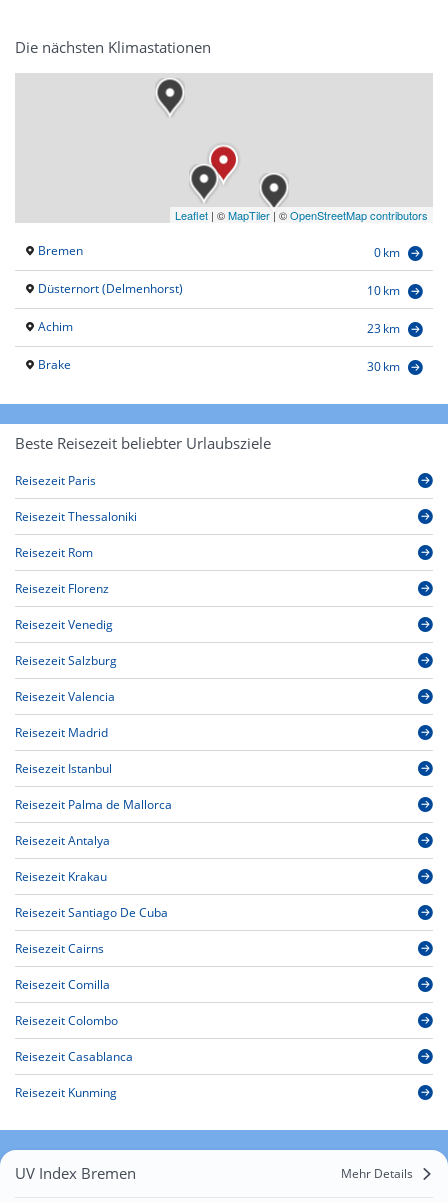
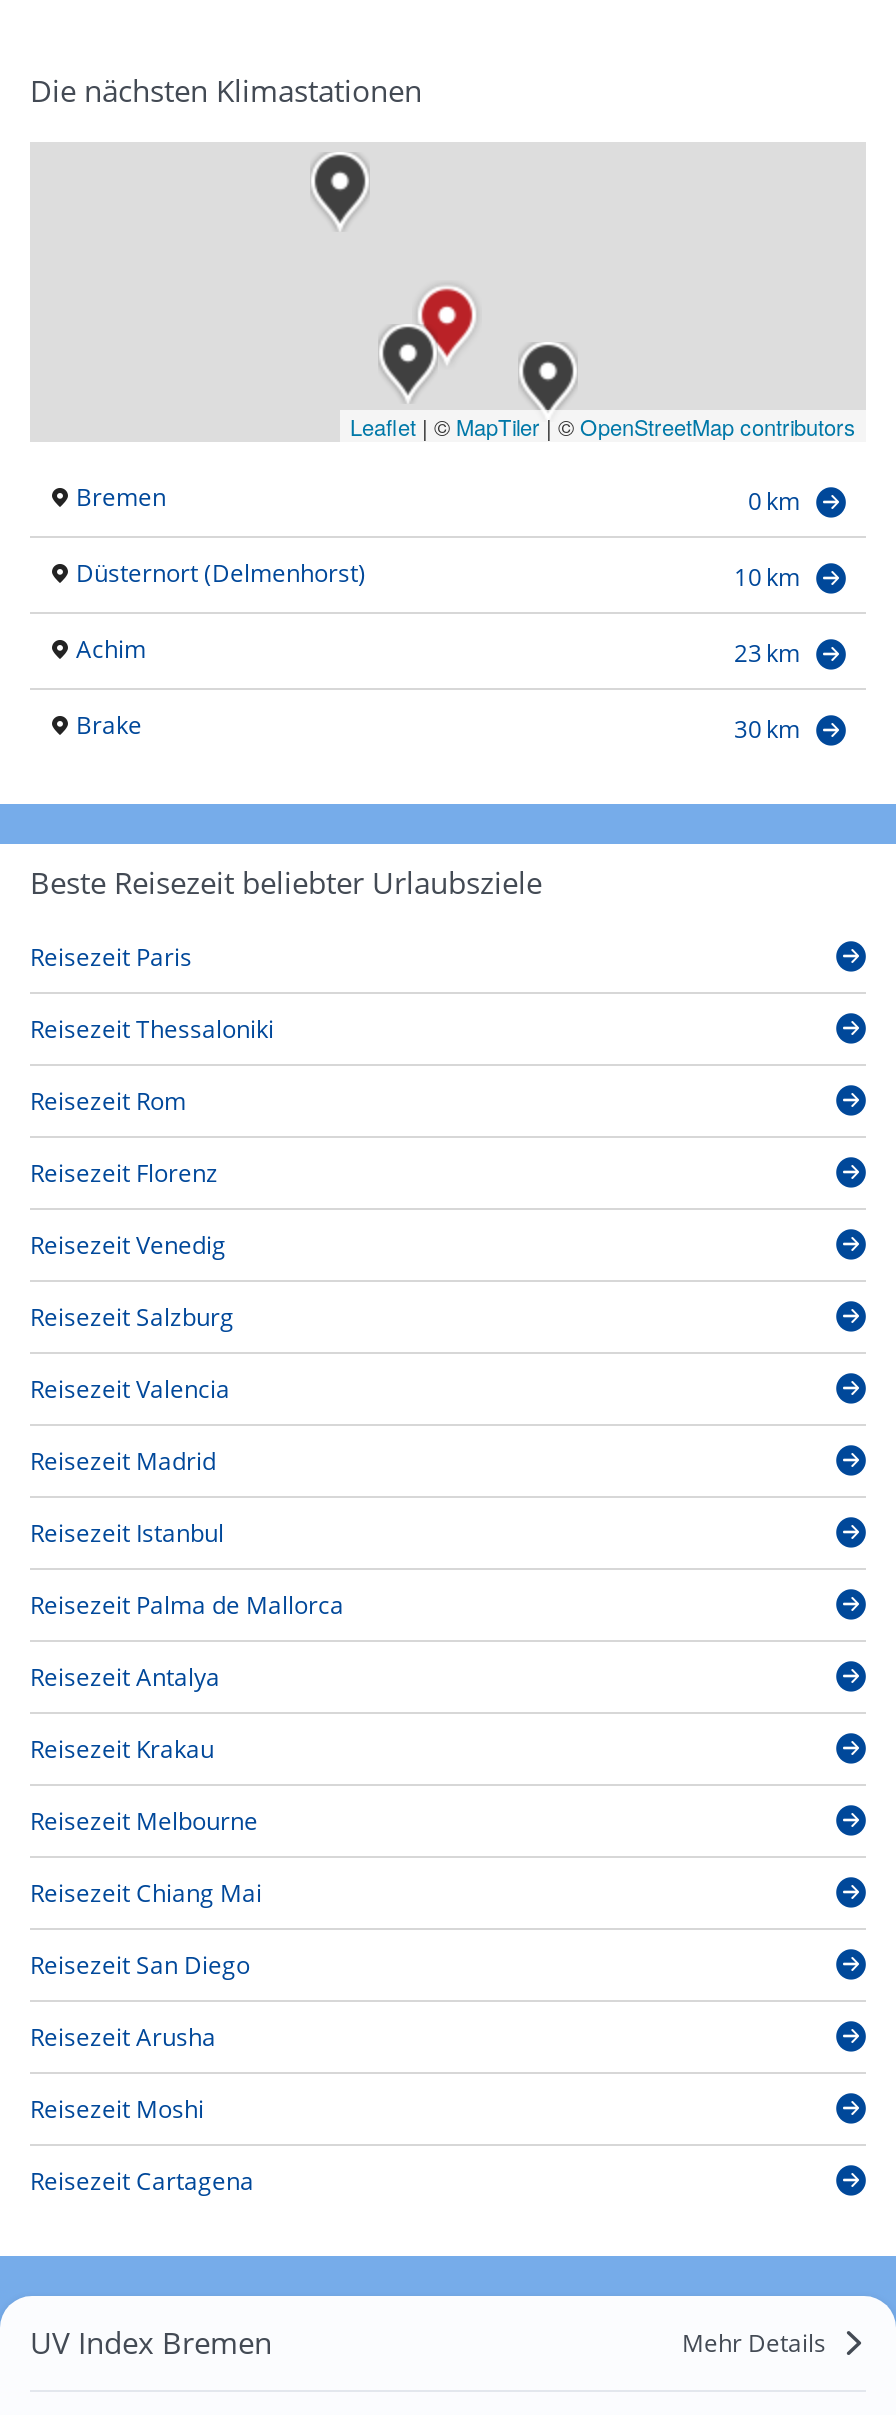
[15,904,168,921] Reisezeit Santiago De Cuba -> [30,1804,258,1838] Reisezeit Melbourne
[15,940,104,957] Reisezeit Cairns -> [30,1876,262,1910] Reisezeit Chiang Mai
[15,976,110,993] Reisezeit Comilla -> [30,1948,250,1982] Reisezeit San Diego
[15,1012,118,1029] Reisezeit Colombo -> [30,2020,216,2054] Reisezeit Arusha
[15,1048,133,1065] Reisezeit Casablanca -> [30,2092,204,2126] Reisezeit Moshi
[15,1084,117,1101] Reisezeit Kunming -> [30,2164,254,2198] Reisezeit Cartagena

